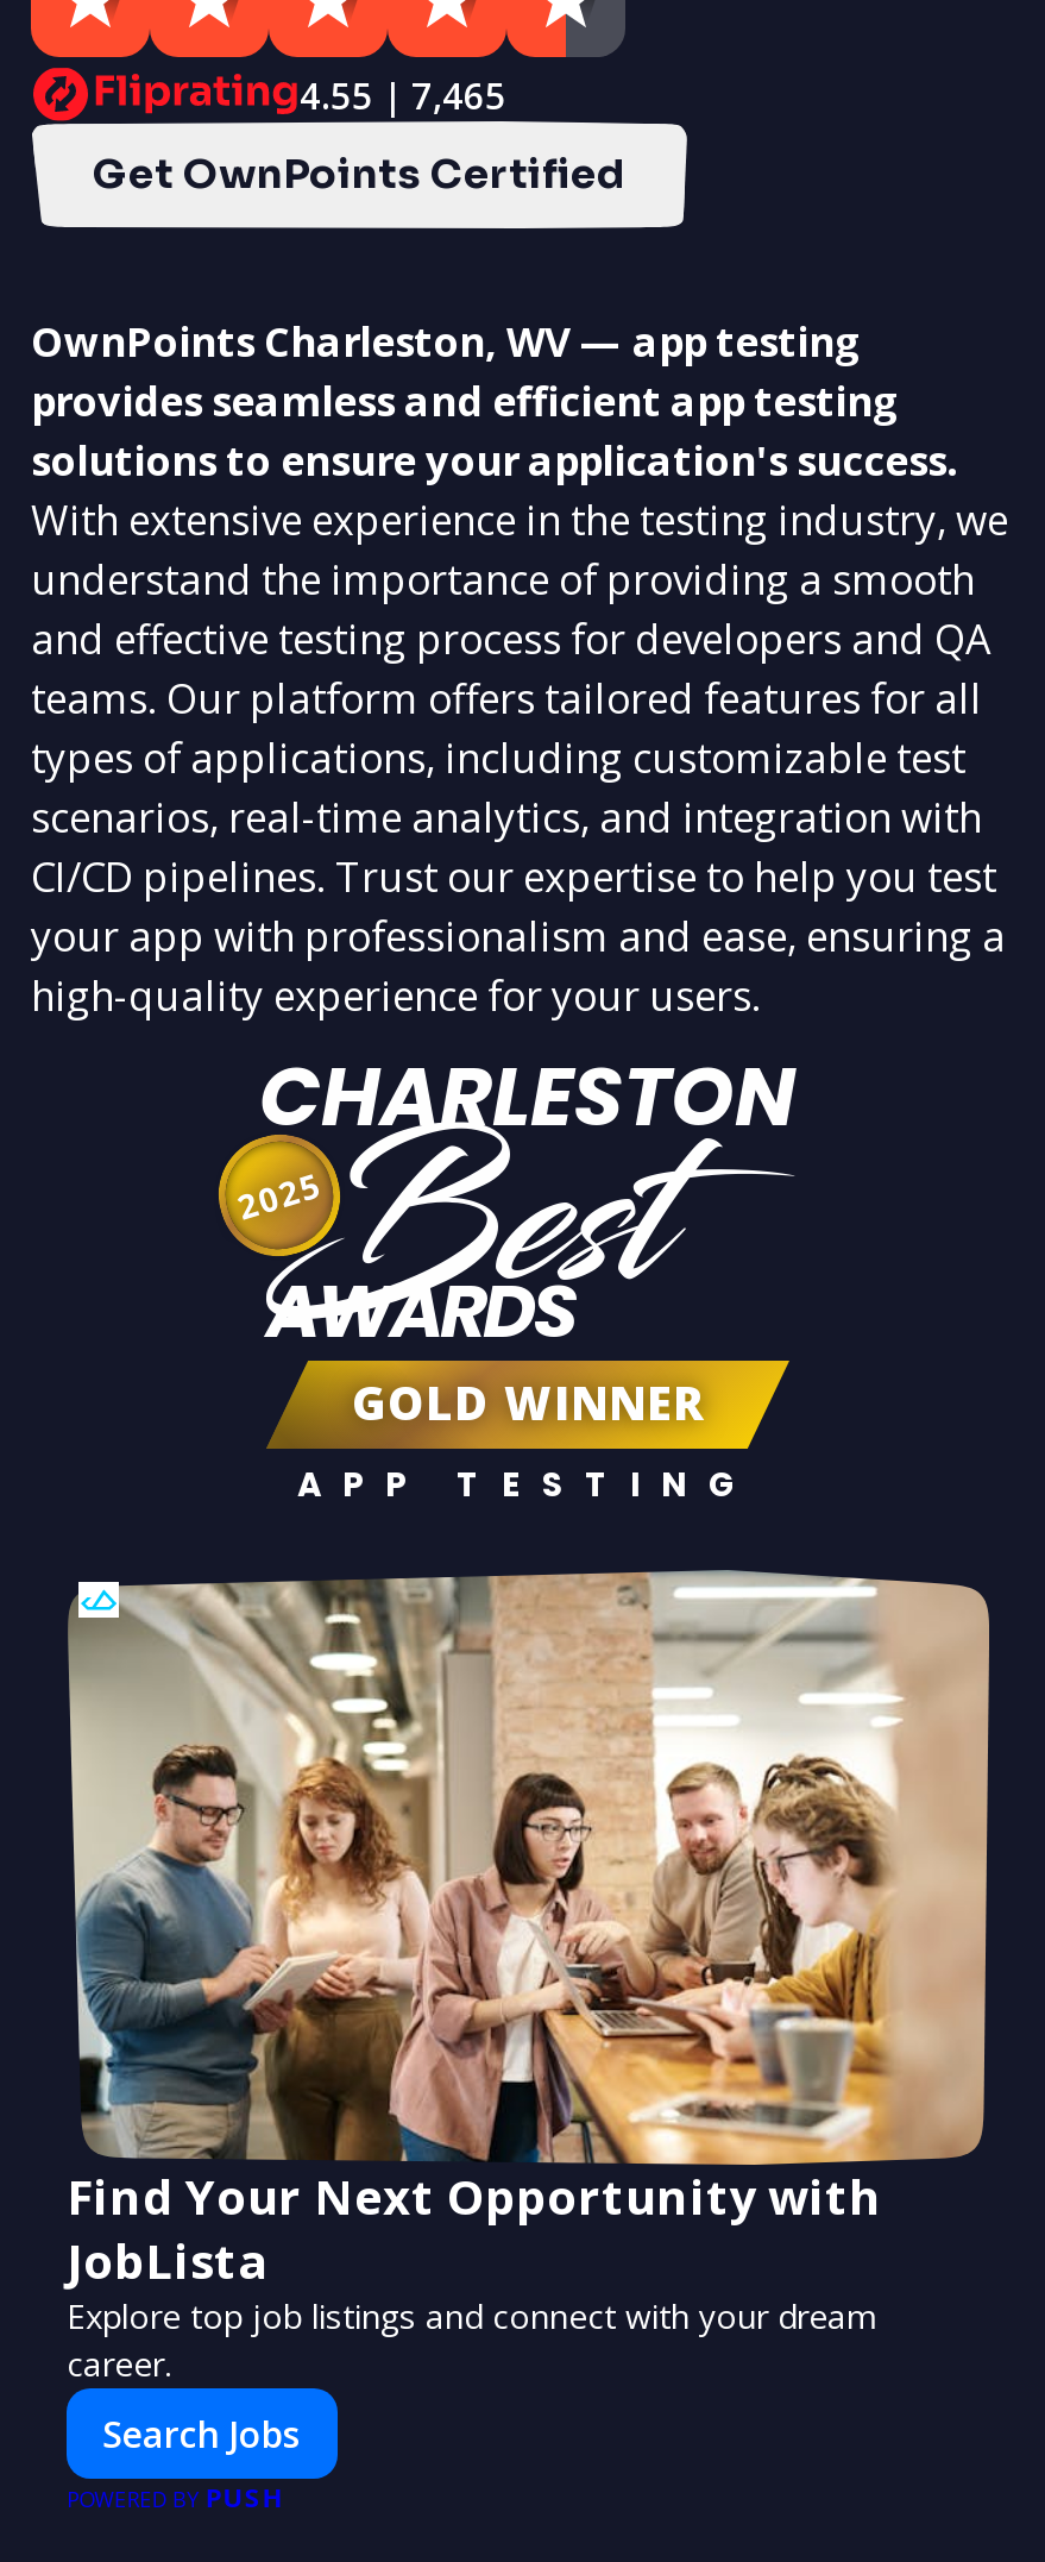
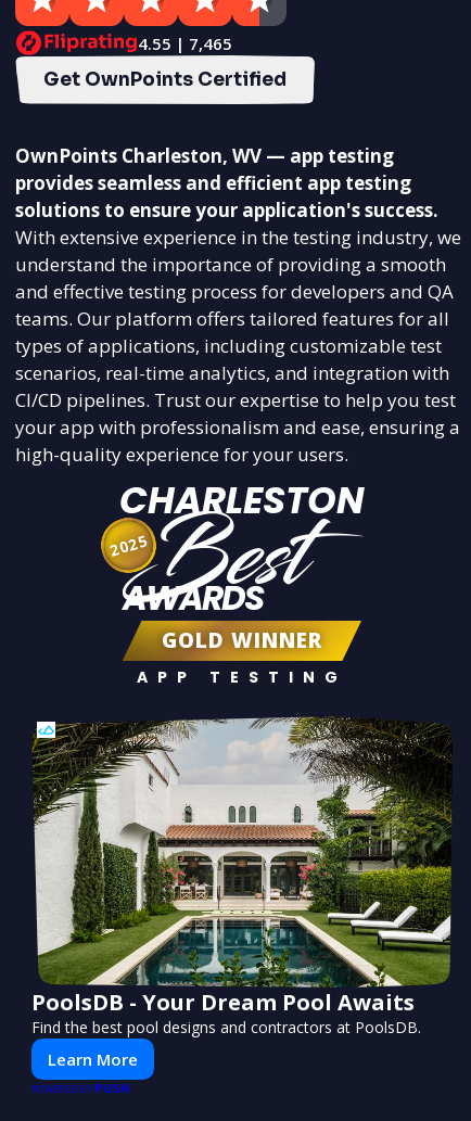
[67,1568,992,2386] [image] | Find Your Next Opportunity with | JobLista | Explore top job listings and connect with your dream | career. -> [31,716,453,1037] [image] | PoolsDB - Your Dream Pool Awaits | Find the best pool designs and contractors at PoolsDB.
[102,2410,302,2457] Search Jobs -> [48,1048,138,1070] Learn More

